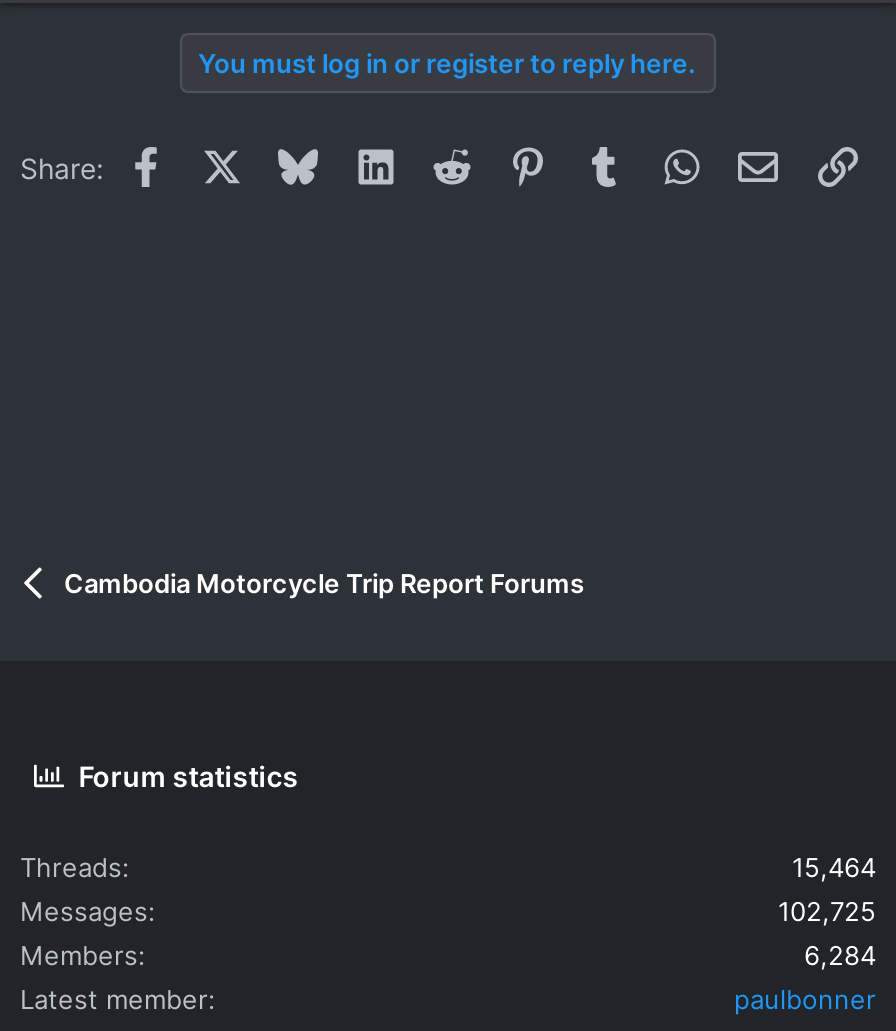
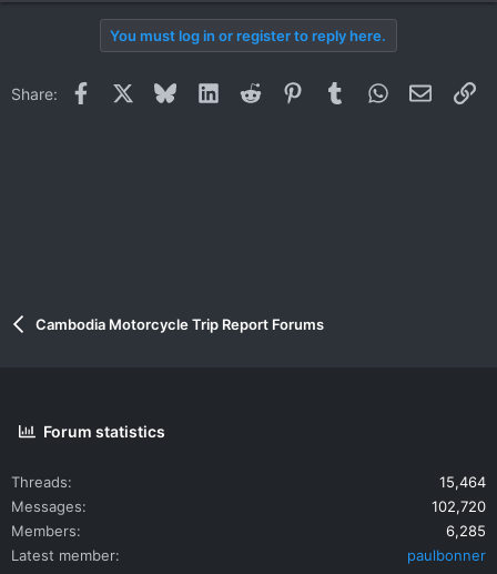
[778,894,876,926] 102,725 -> [432,497,486,515] 102,720
[804,938,876,970] 6,284 -> [446,521,486,539] 6,285

